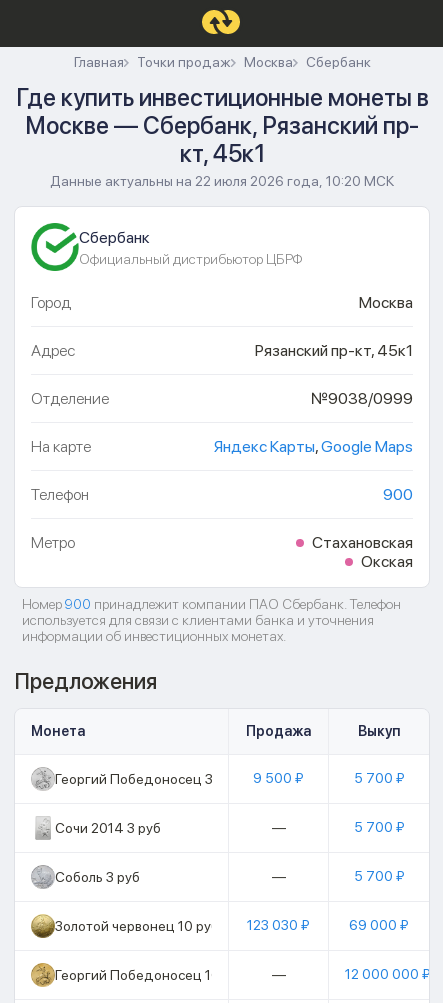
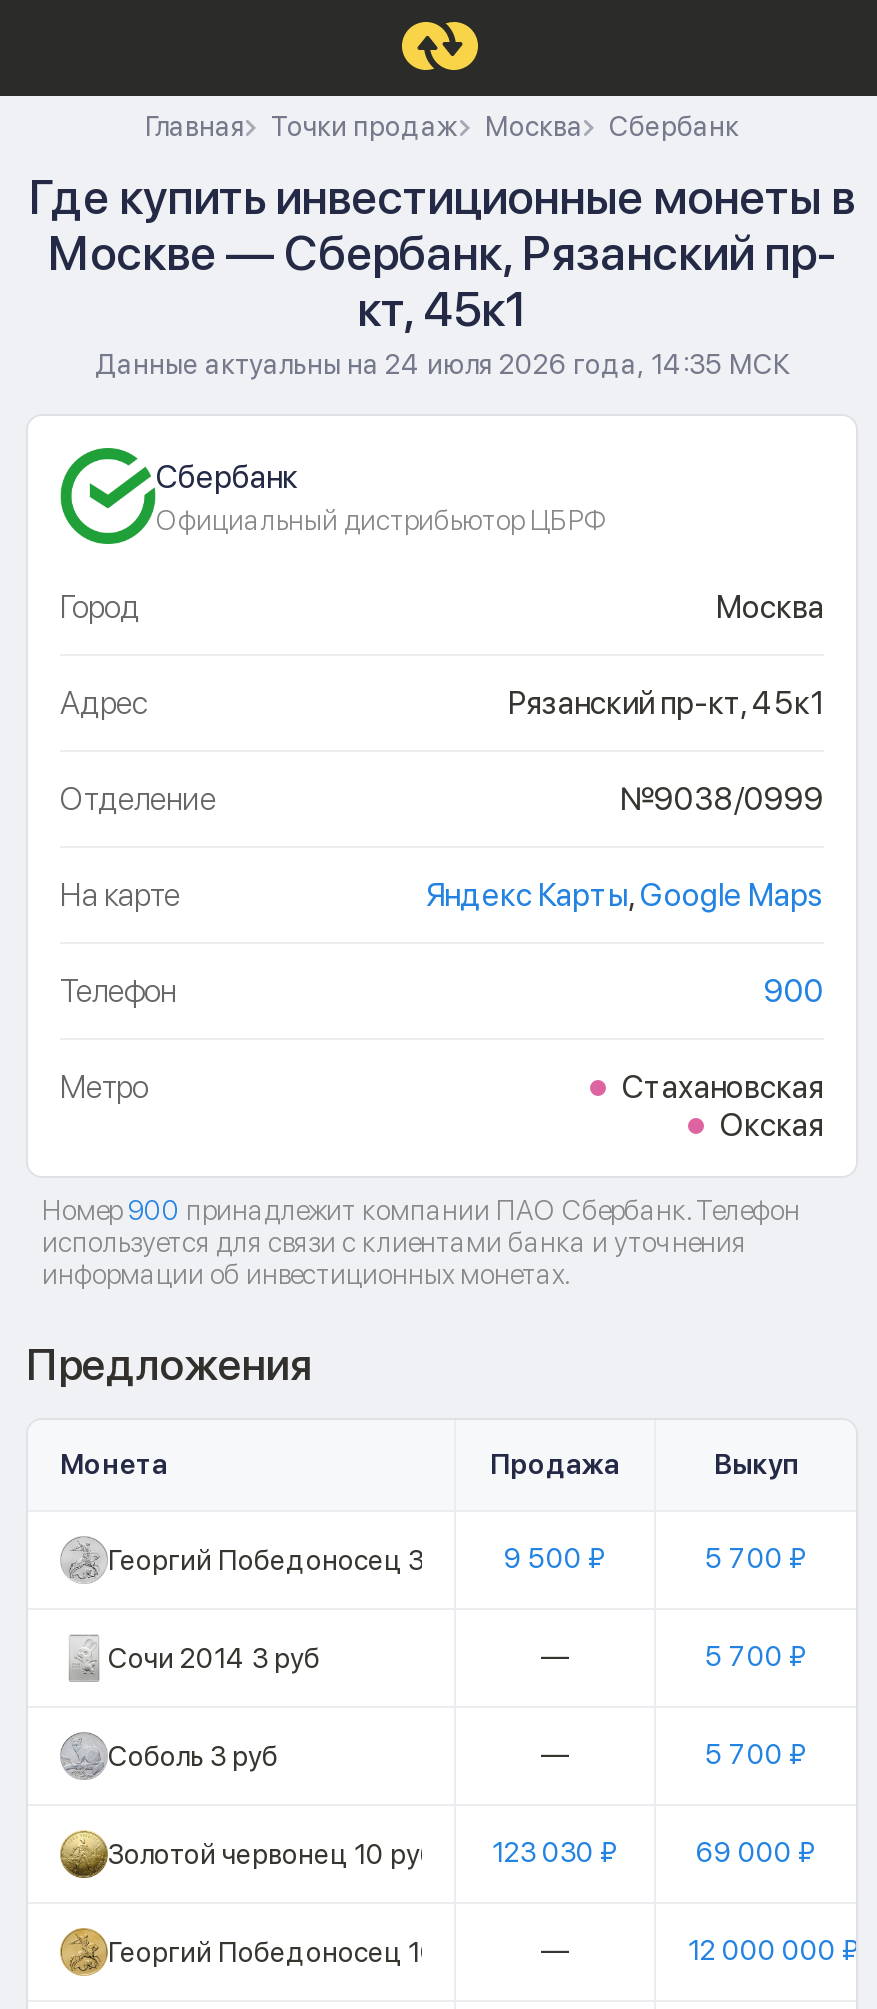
[50,173,394,189] Данные актуальны на 22 июля 2026 года, 10:20 МСК -> [95,348,789,380] Данные актуальны на 24 июля 2026 года, 14:35 МСК

